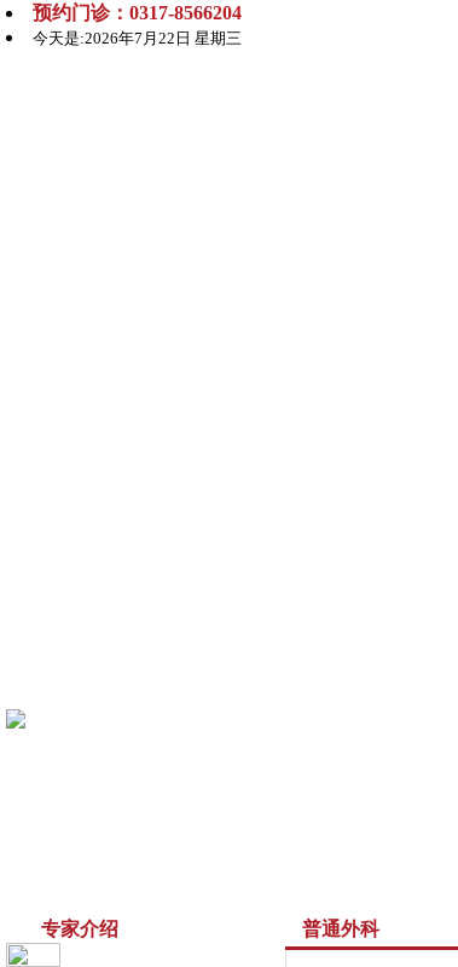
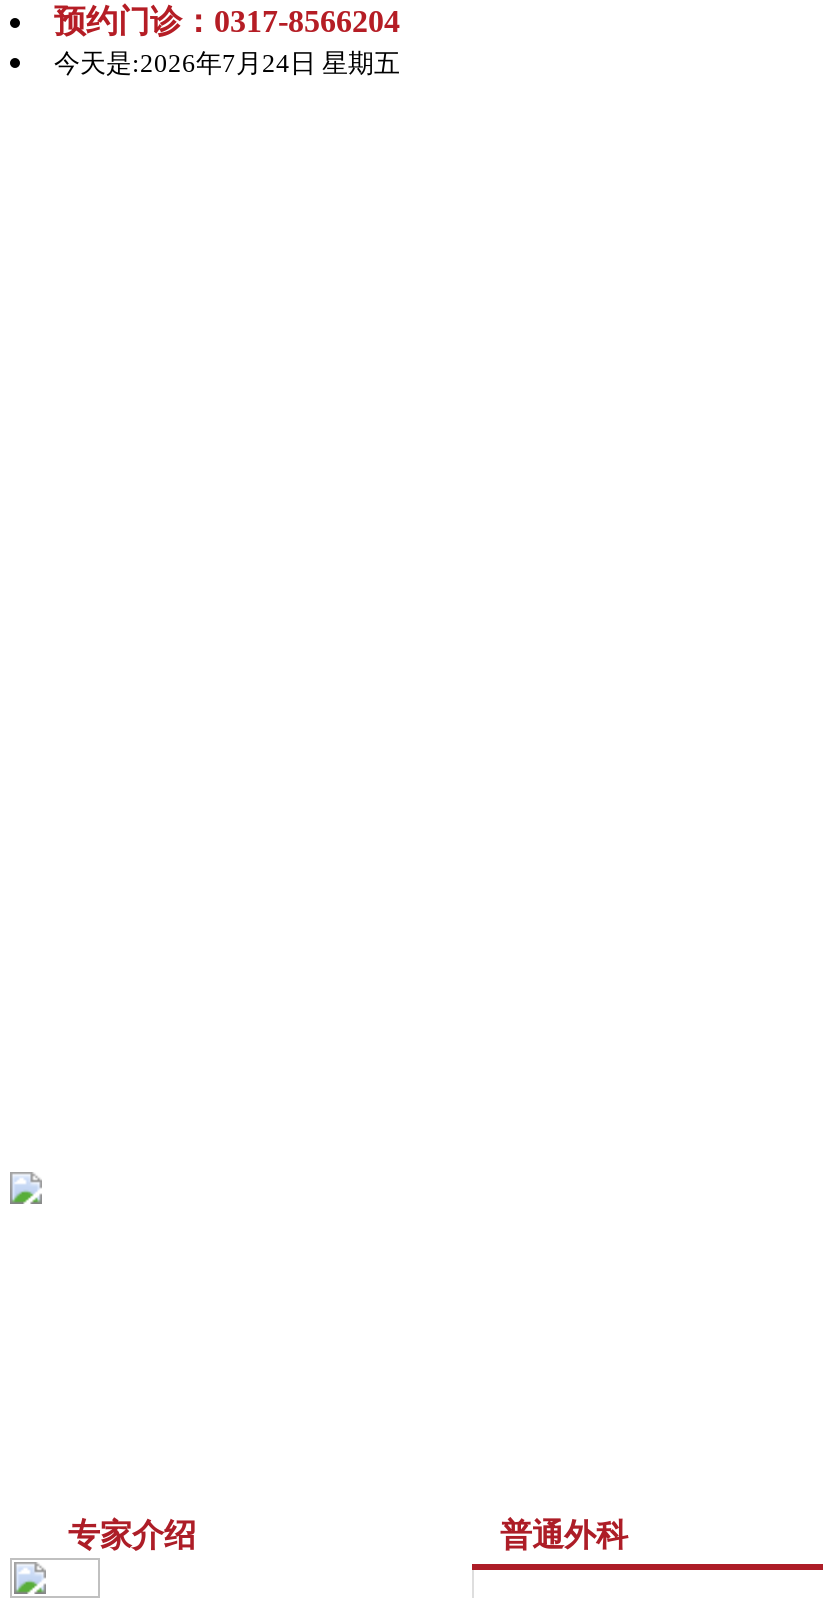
[33,29,242,47] 今天是:2026年7月22日 星期三 -> [54,48,400,78] 今天是:2026年7月24日 星期五

